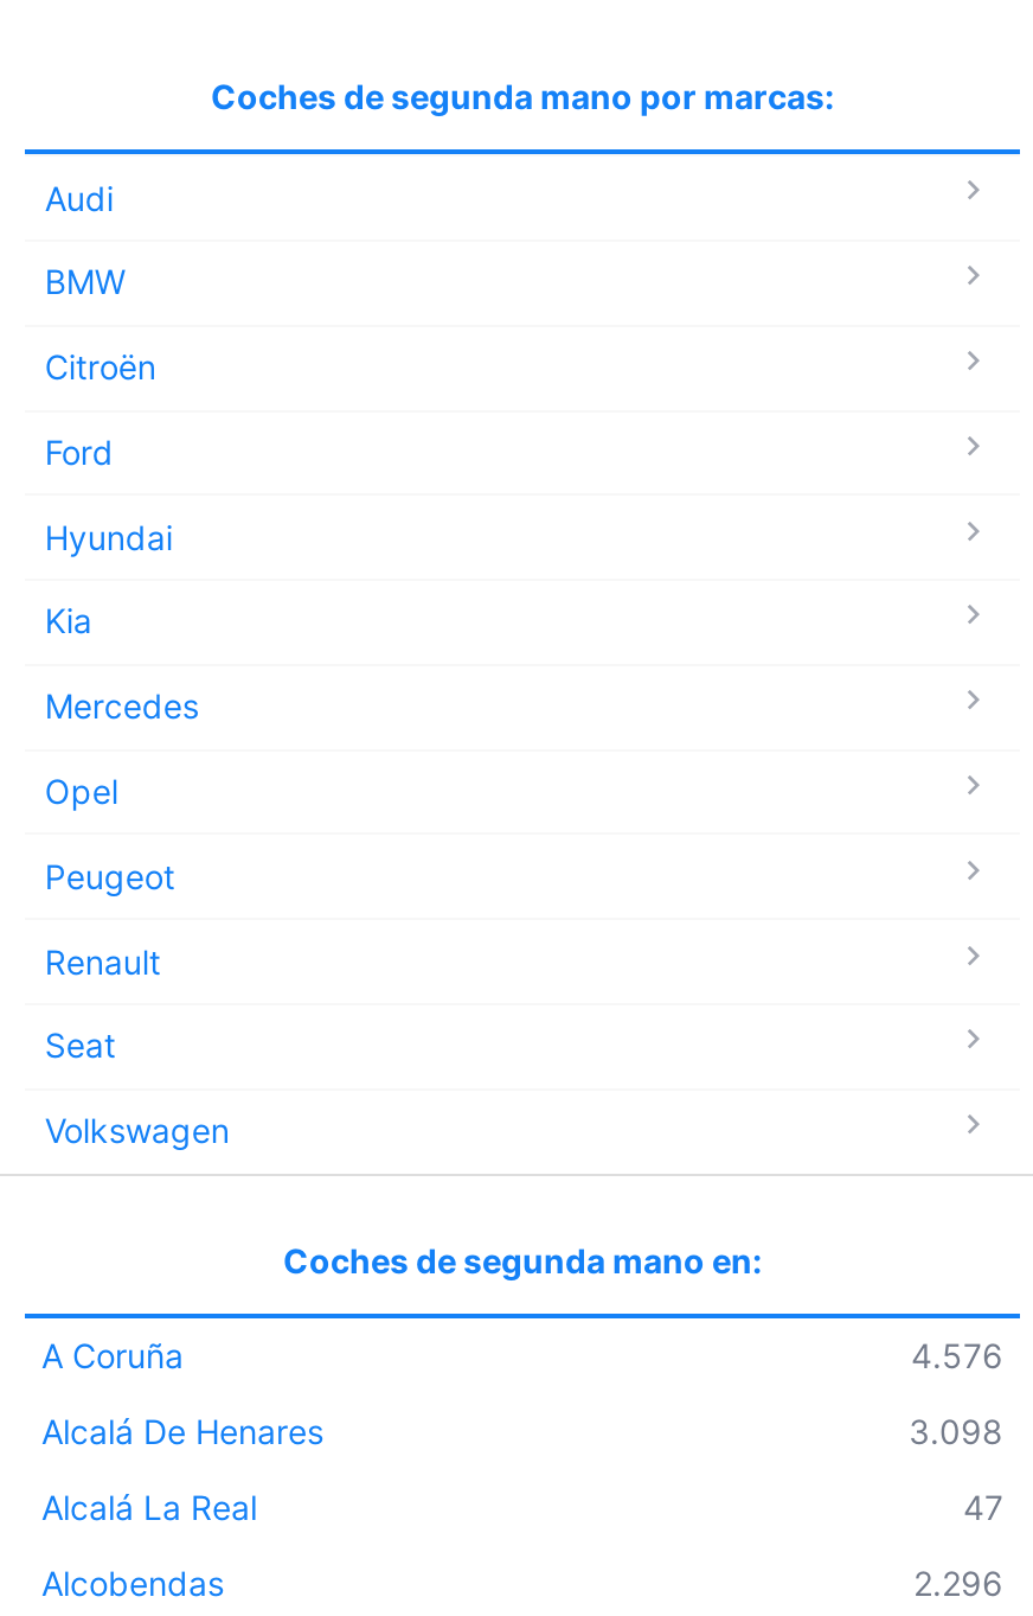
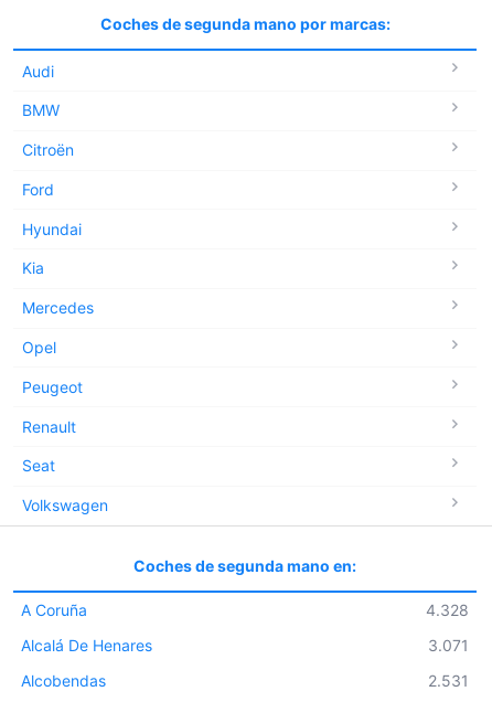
[911,1334,1003,1374] 4.576 -> [426,600,469,619] 4.328
[41,1410,1003,1526] 3.098 | Alcalá La Real | 47 -> [428,635,469,654] 3.071
[913,1562,1003,1602] 2.296 -> [428,671,469,689] 2.531

